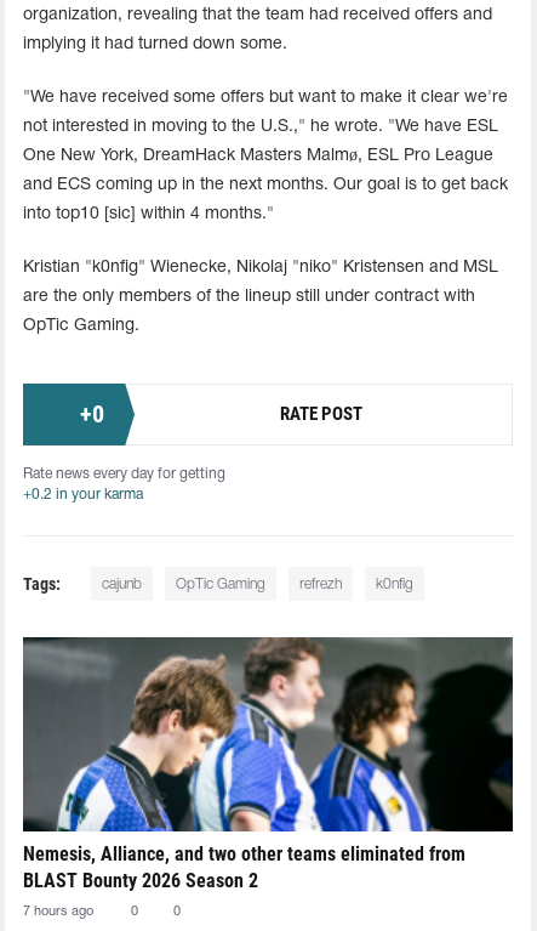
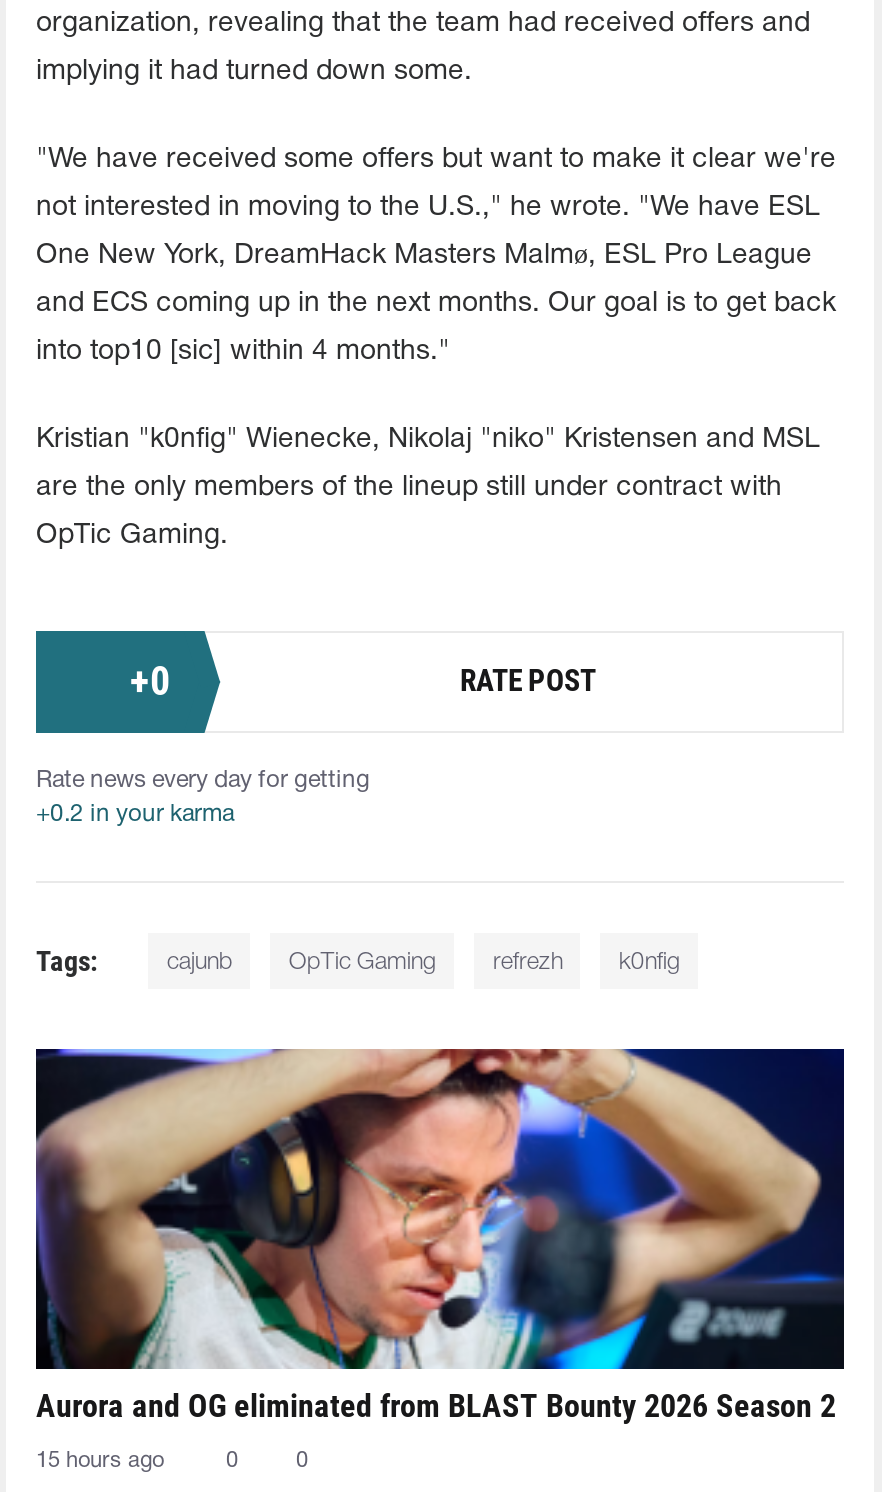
[23,636,514,892] [image] | Nemesis, Alliance, and two other teams eliminated from | BLAST Bounty 2026 Season 2 -> [36,1047,844,1424] [image] | Aurora and OG eliminated from BLAST Bounty 2026 Season 2
[23,905,93,917] 7 hours ago -> [36,1450,164,1470] 15 hours ago

